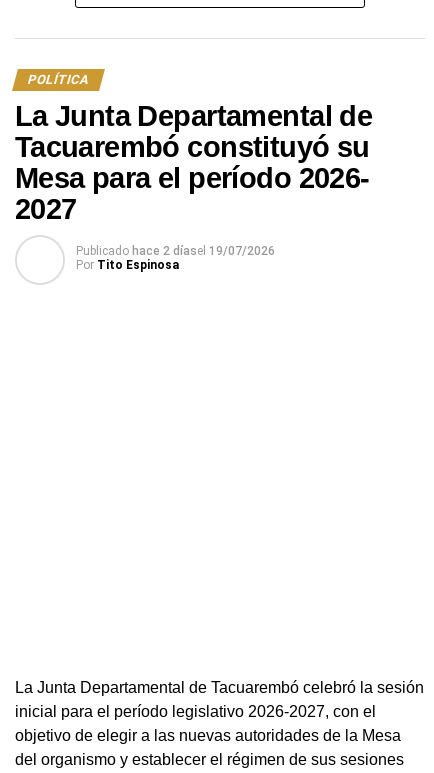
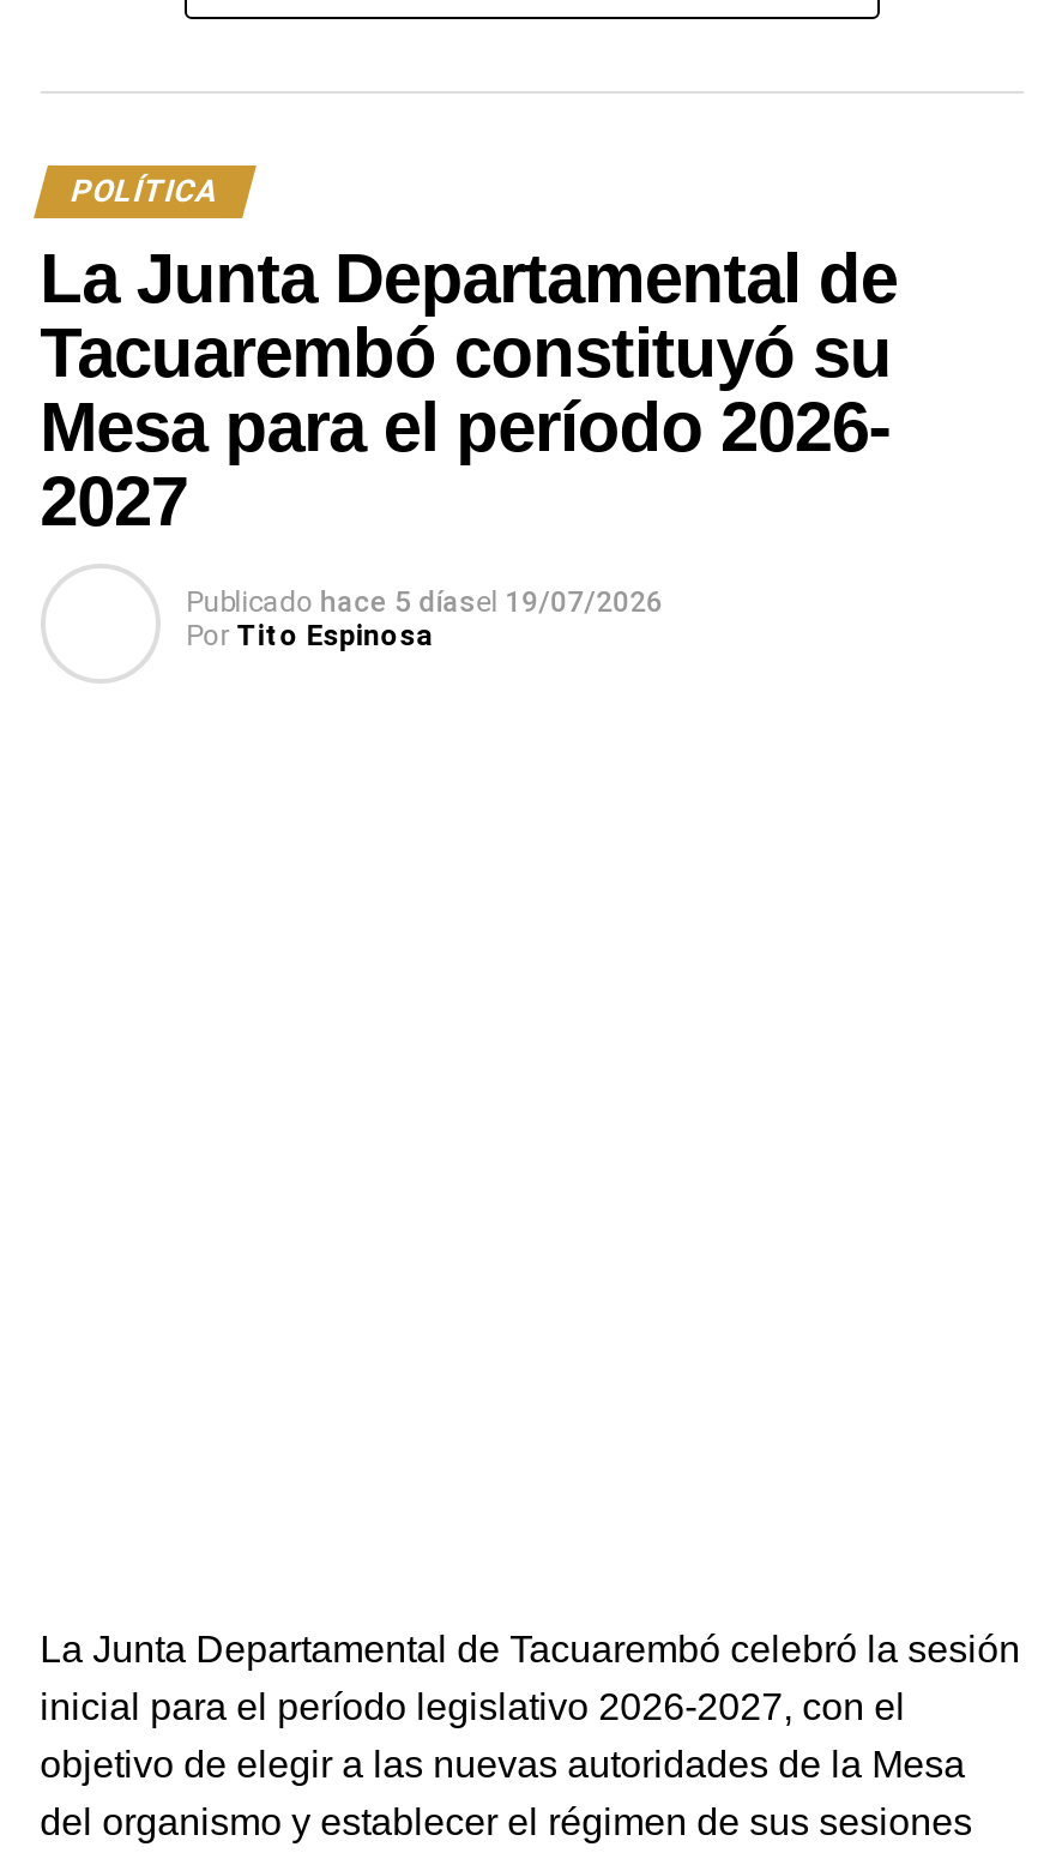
[76,244,275,258] Publicado hace 2 díasel 19/07/2026 -> [186,586,663,619] Publicado hace 5 díasel 19/07/2026

